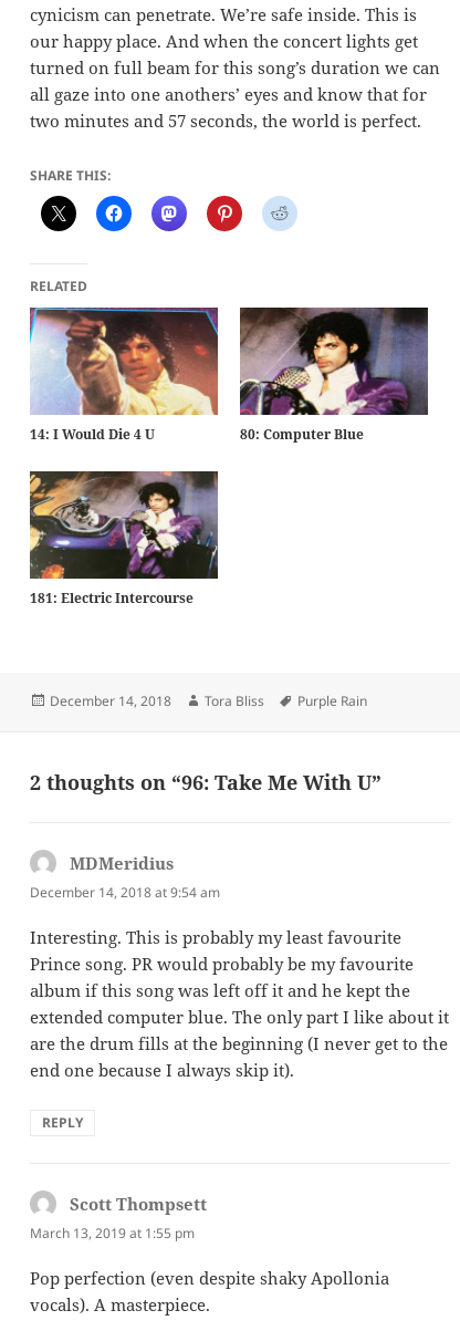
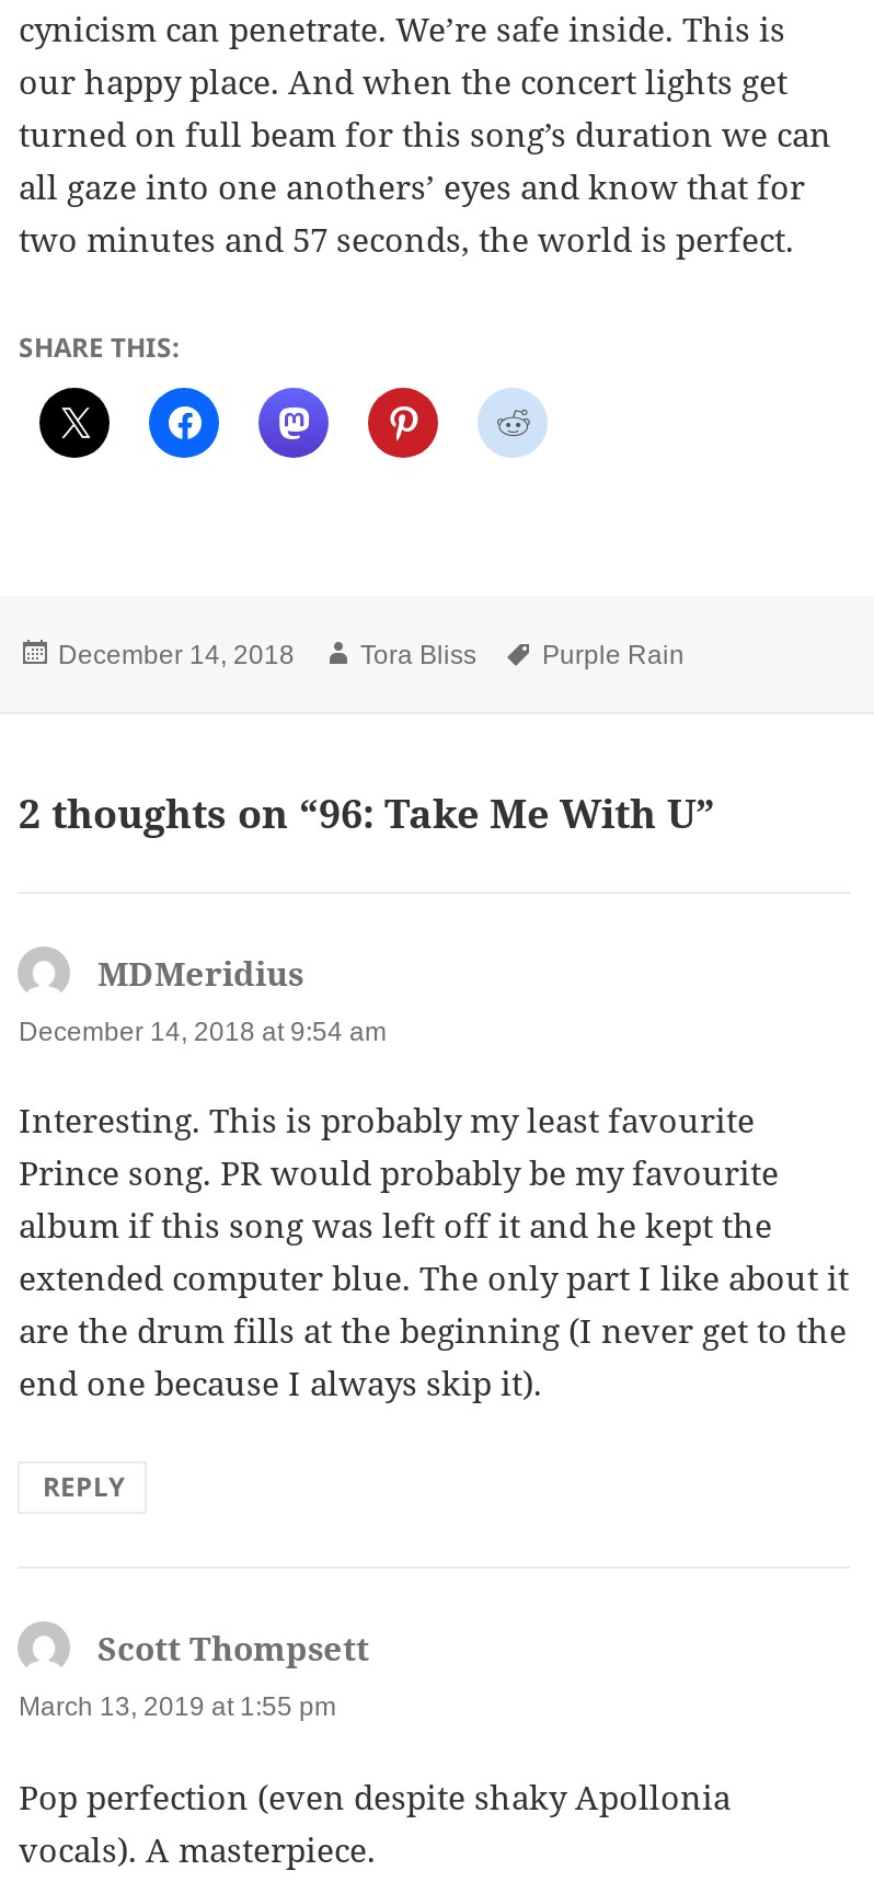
[30,276,88,295] RELATED -> none
[29,306,364,443] [image] | 14: I Would Die 4 U | 80: Computer Blue -> none
[239,306,429,416] [image] -> none
[29,470,219,607] [image] | 181: Electric Intercourse -> none

